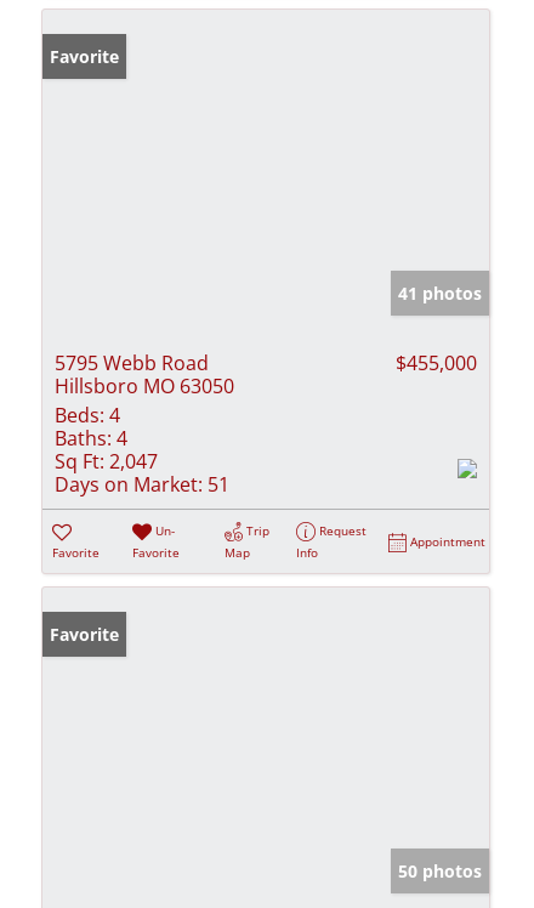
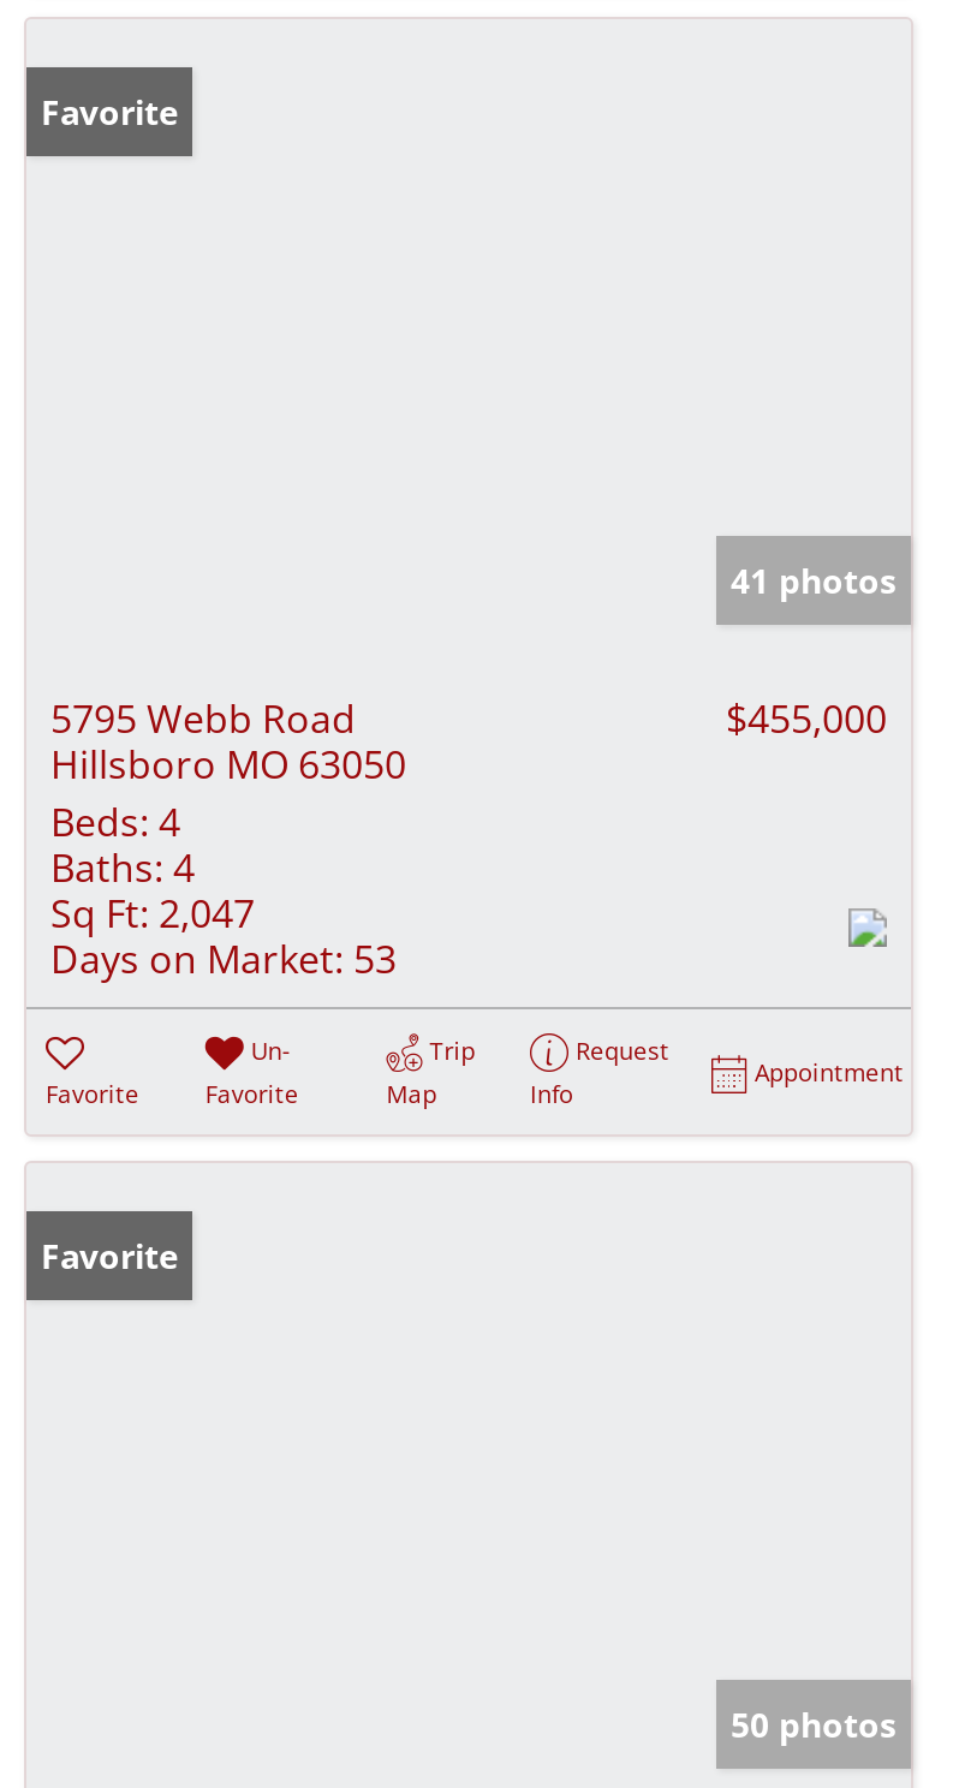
[55,471,229,498] Days on Market: 51 -> [50,932,397,985] Days on Market: 53

